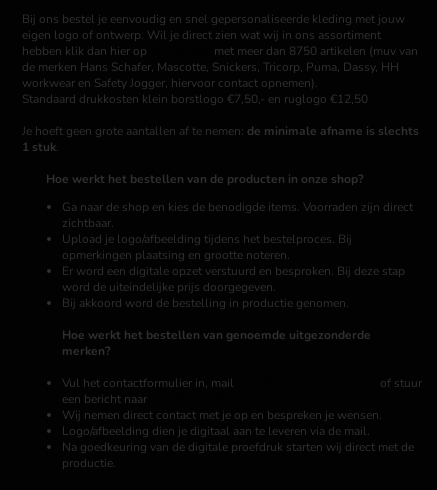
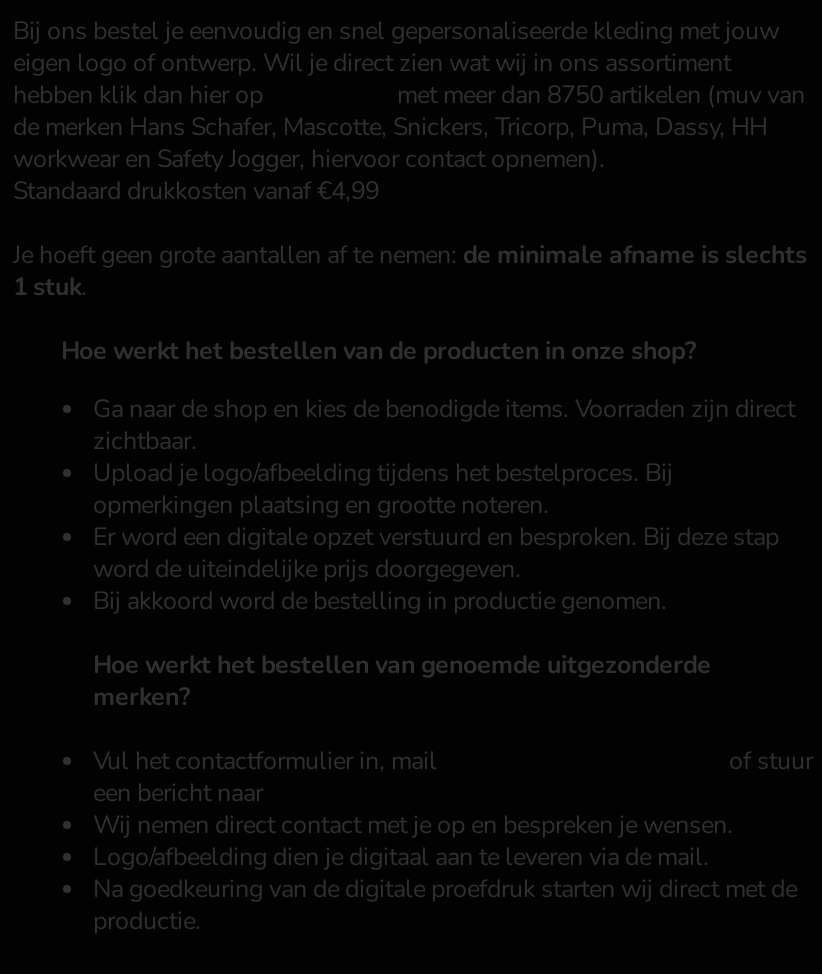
[22,91,368,107] Standaard drukkosten klein borstlogo €7,50,- en ruglogo €12,50 -> [13,175,379,207] Standaard drukkosten vanaf €4,99

